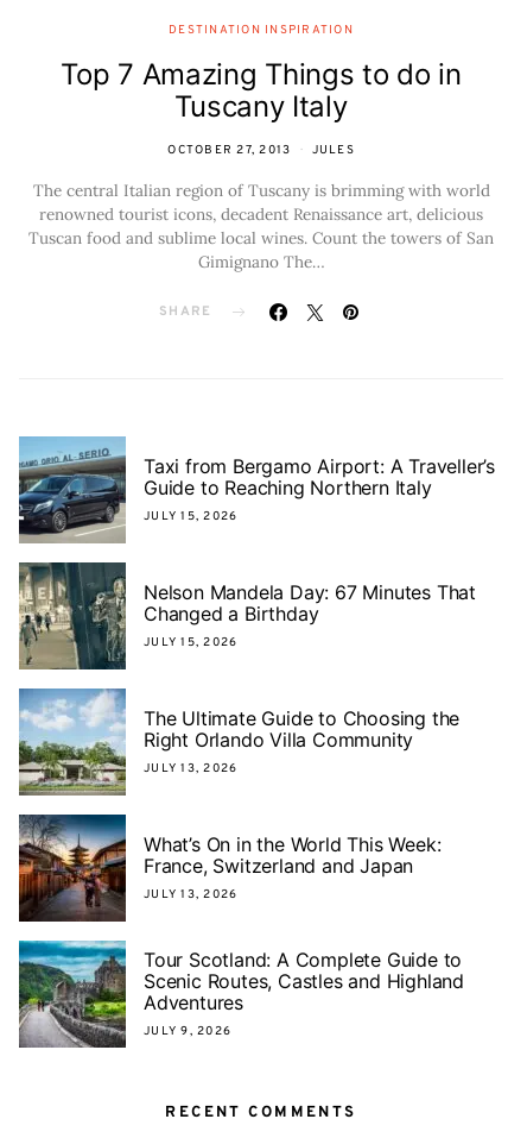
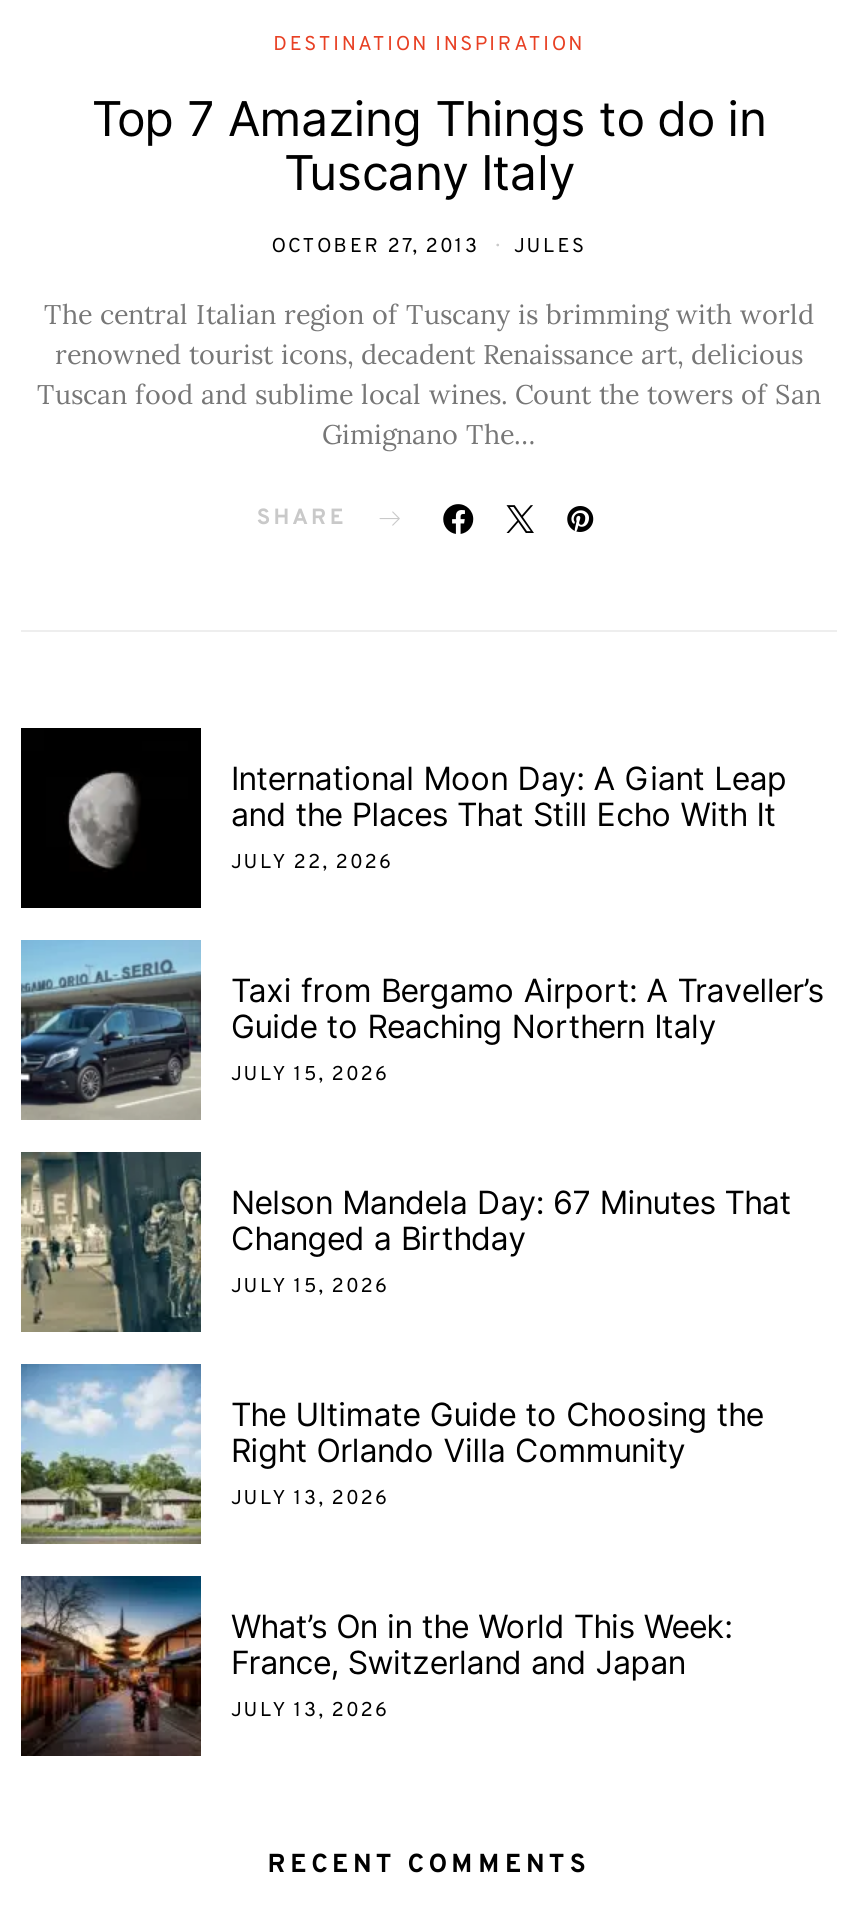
none -> [19,726,787,908] [image] | International Moon Day: A Giant Leap | and the Places That Still Echo With It | JULY 22, 2026
moved [17,441,495,902] -> [17,948,823,1724]: [image] | Taxi from Bergamo Airport: A Traveller’s | Guide to Reaching Northern Italy | ... | France, Switzerland and Japan | JULY 13, 2026
[18,939,464,1049] [image] | Tour Scotland: A Complete Guide to | Scenic Routes, Castles and Highland | Adventures | JULY 9, 2026 -> none

